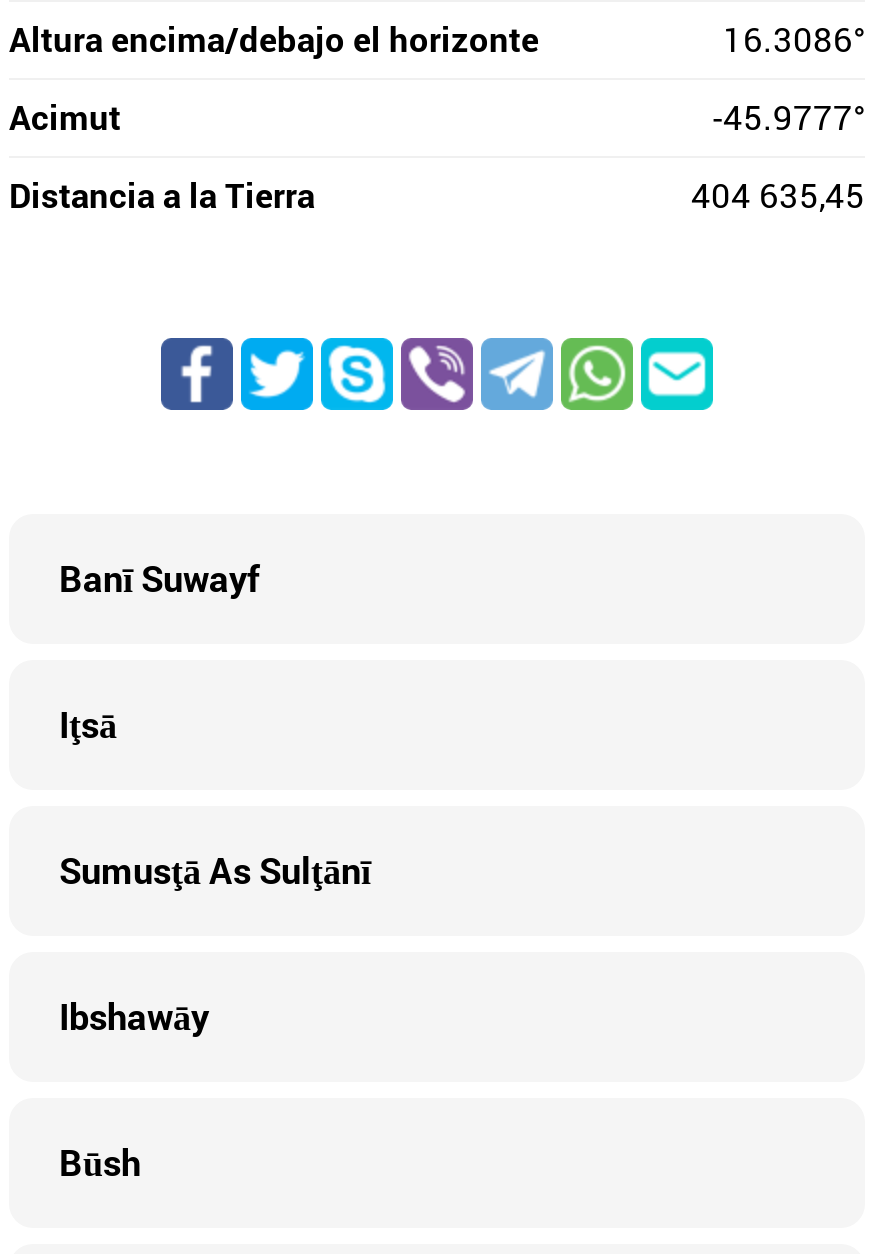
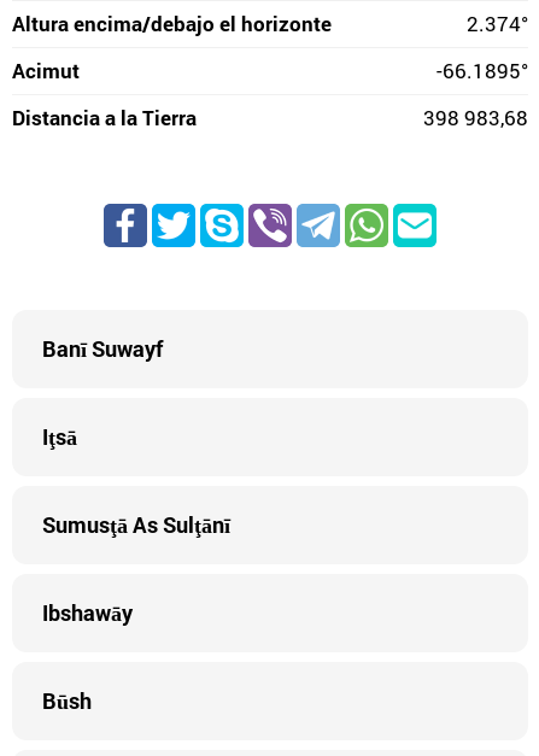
[723,16,865,62] 16.3086° -> [467,10,528,37] 2.374°
[713,94,865,140] -45.9777° -> [437,57,528,84] -66.1895°
[691,172,865,218] 404 635,45 -> [423,104,528,131] 398 983,68

